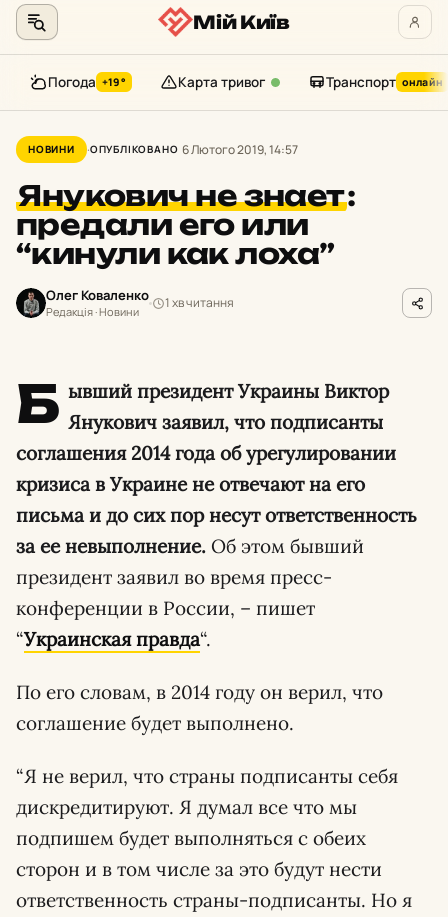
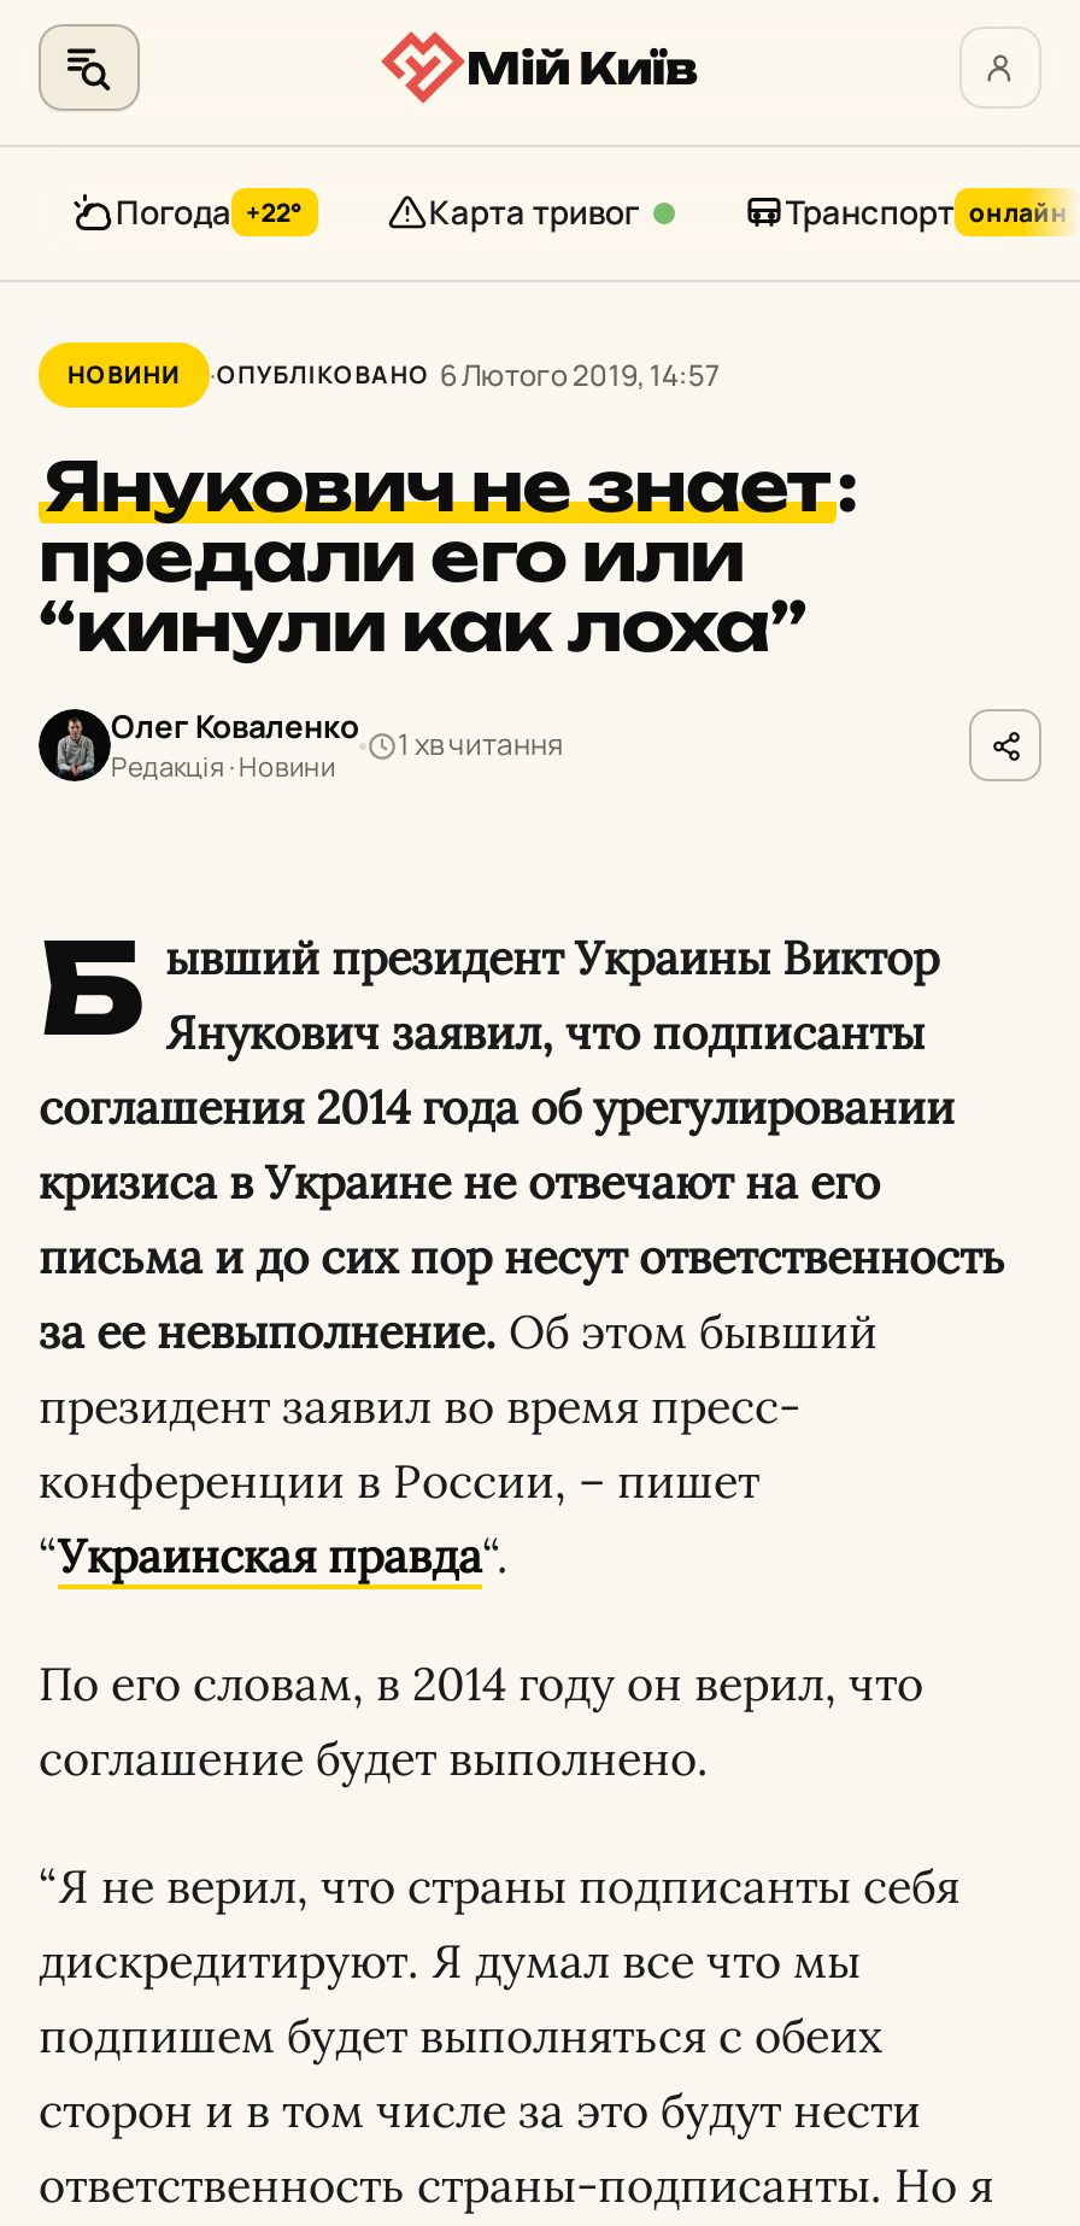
[48,73,126,91] Погода +19° -> [116,191,303,234] Погода +22°

